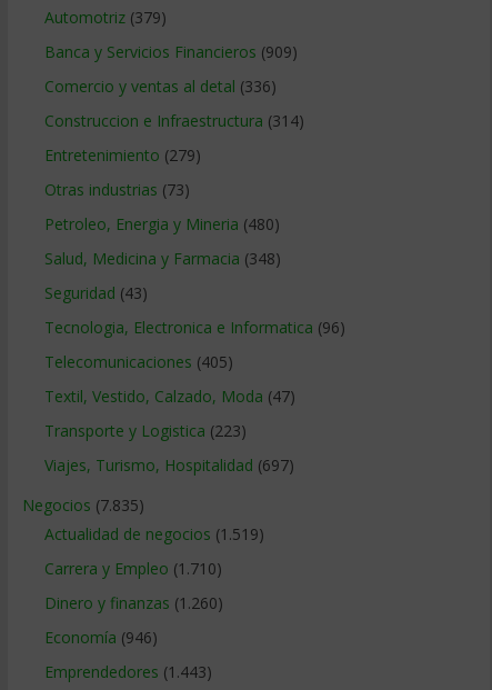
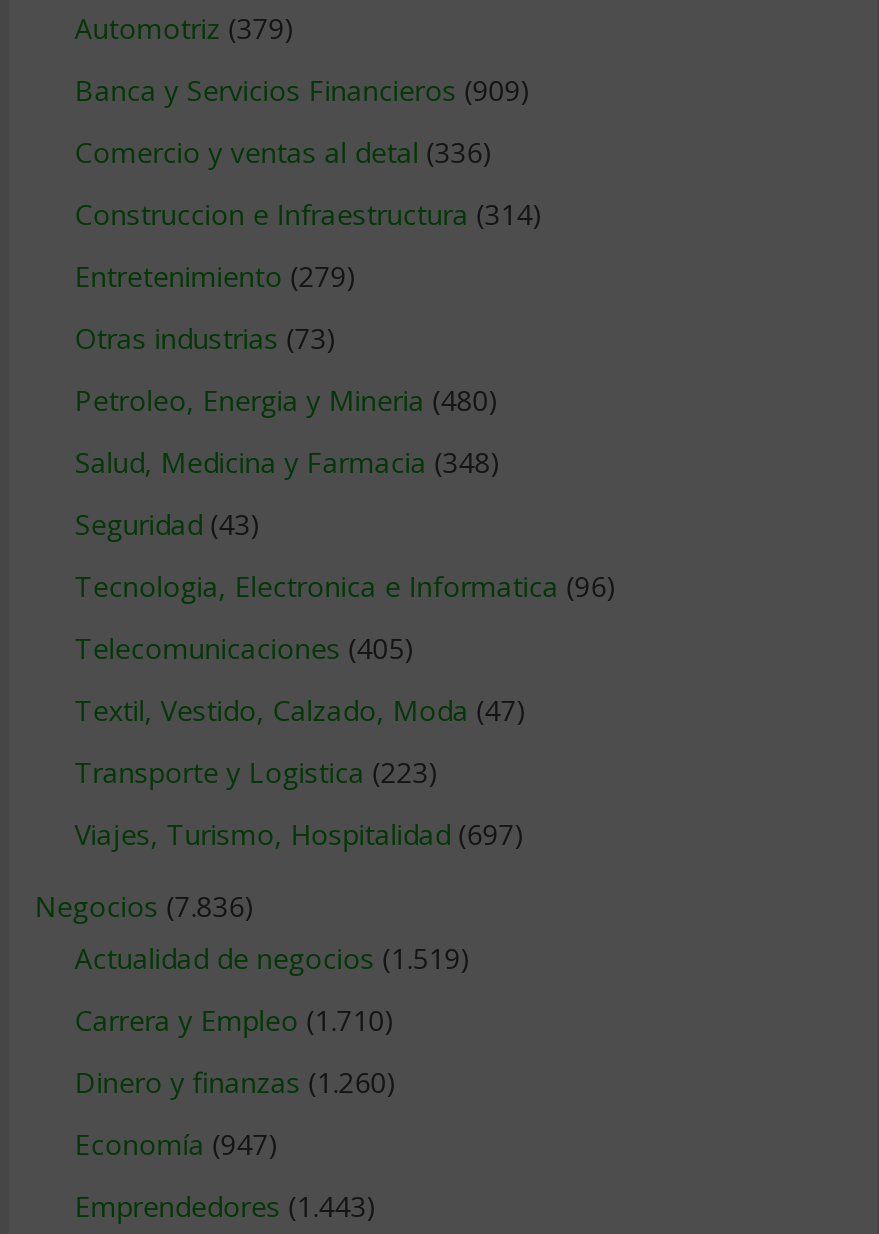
[22,495,144,516] Negocios (7.835) -> [35,887,255,925] Negocios (7.836)
[44,627,157,648] Economía (946) -> [75,1125,279,1163] Economía (947)

